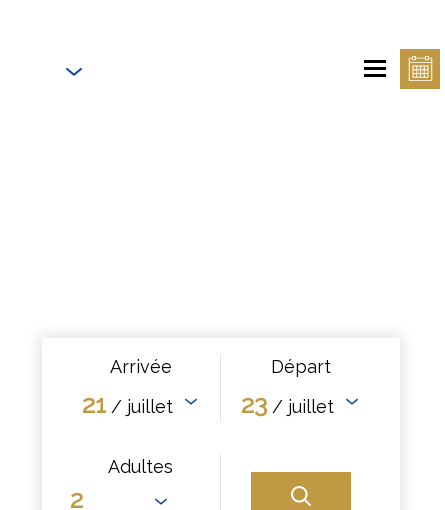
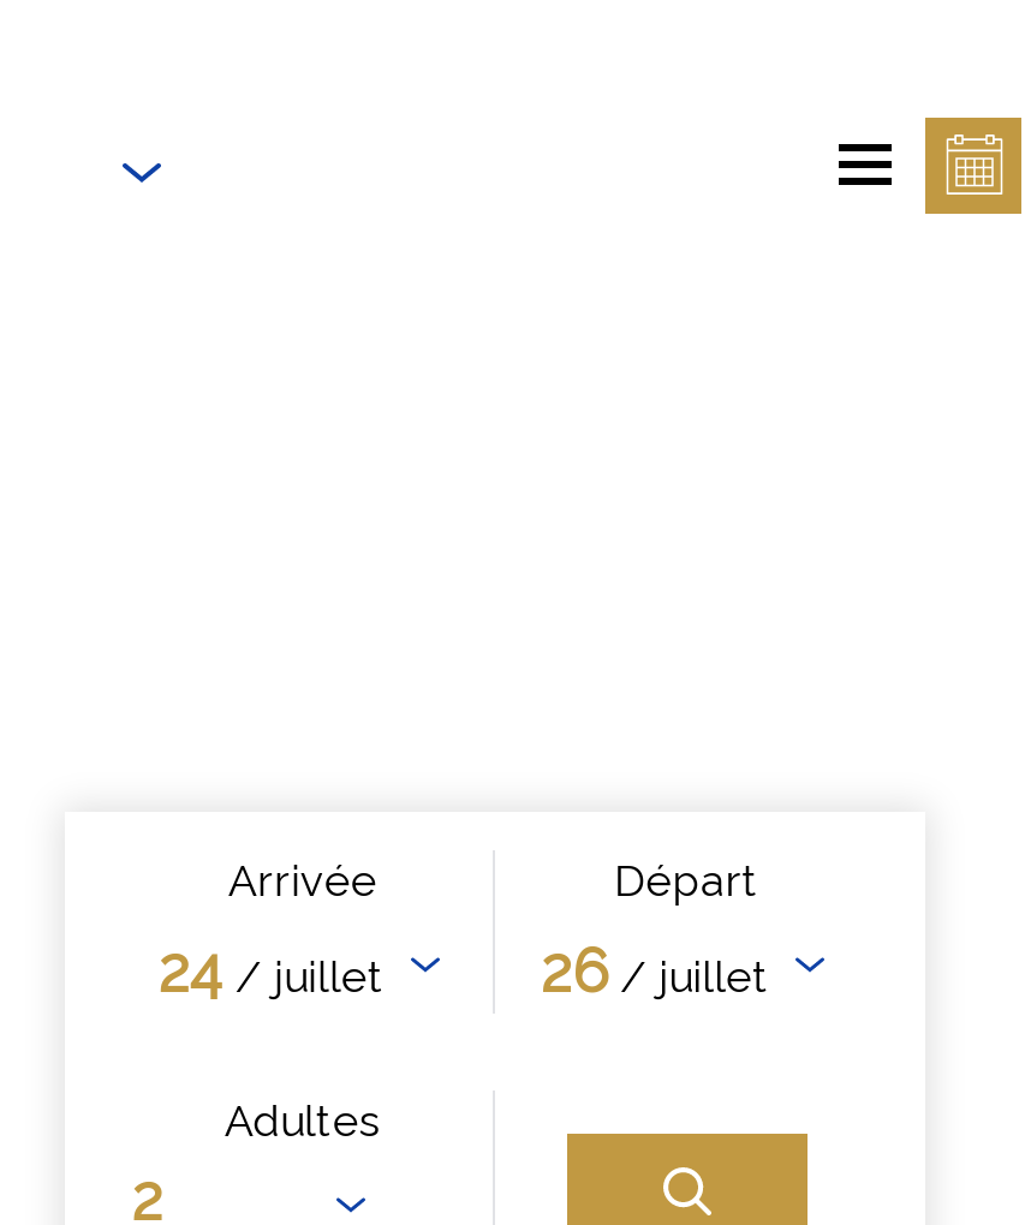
[82,389,173,419] 21 / juillet -> [158,934,384,1006] 24 / juillet
[240,389,333,419] 23 / juillet -> [541,934,769,1006] 26 / juillet

